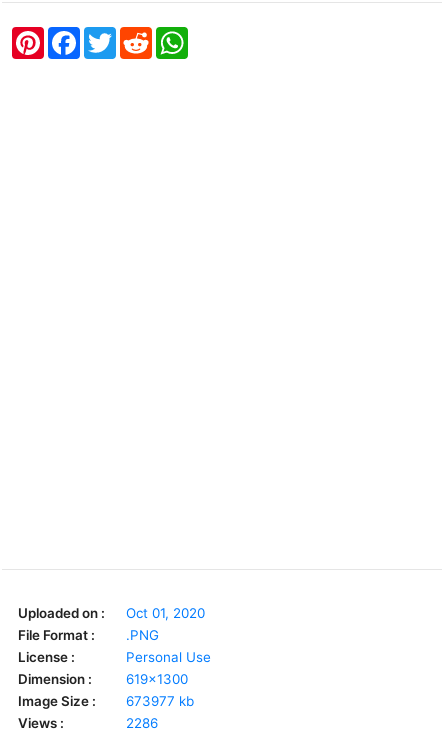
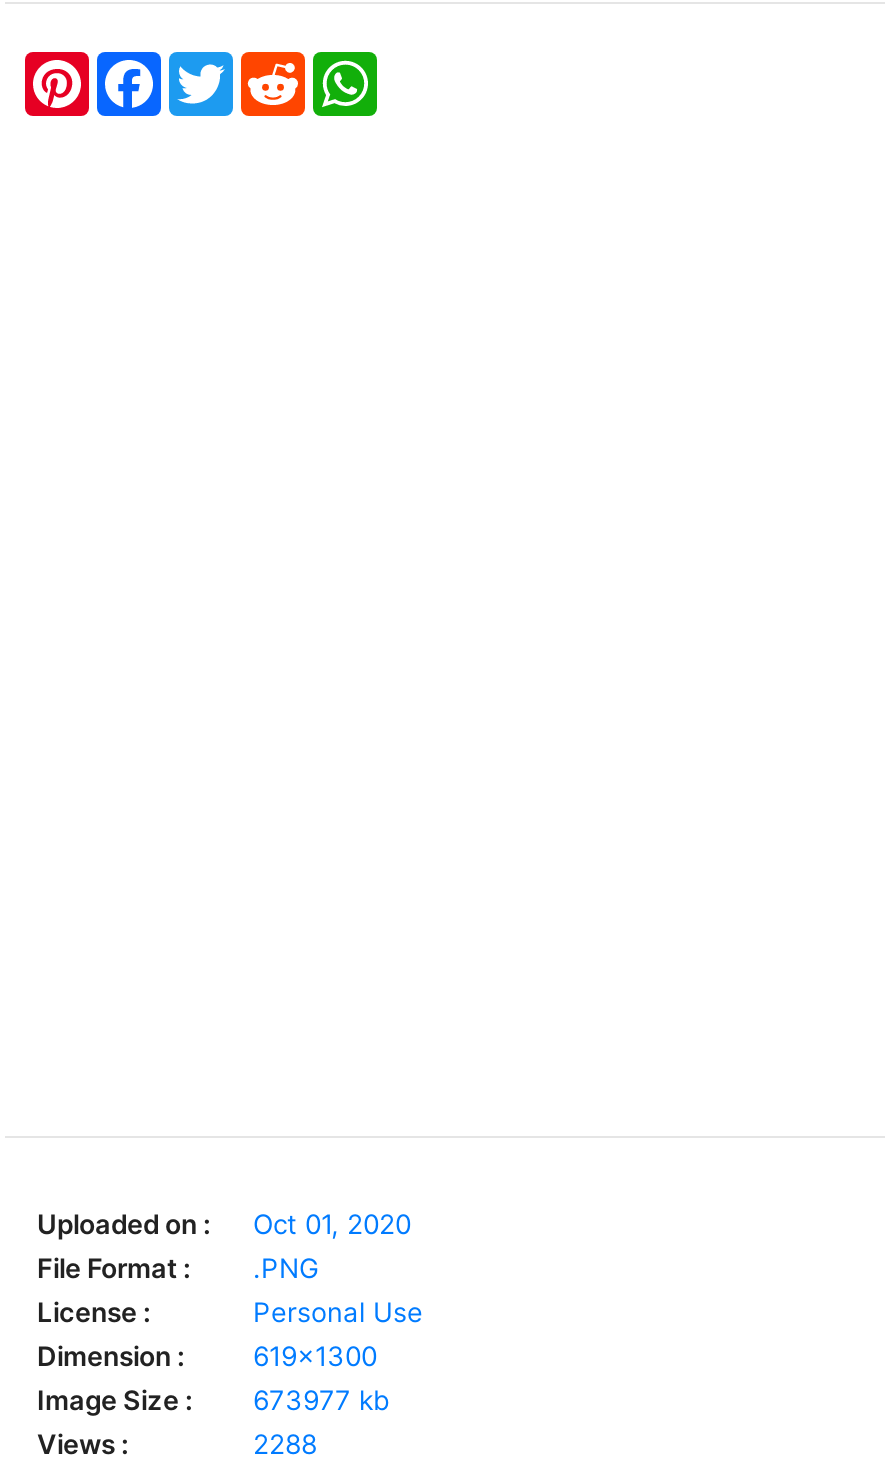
[126,715,158,731] 2286 -> [253,1428,317,1460] 2288

